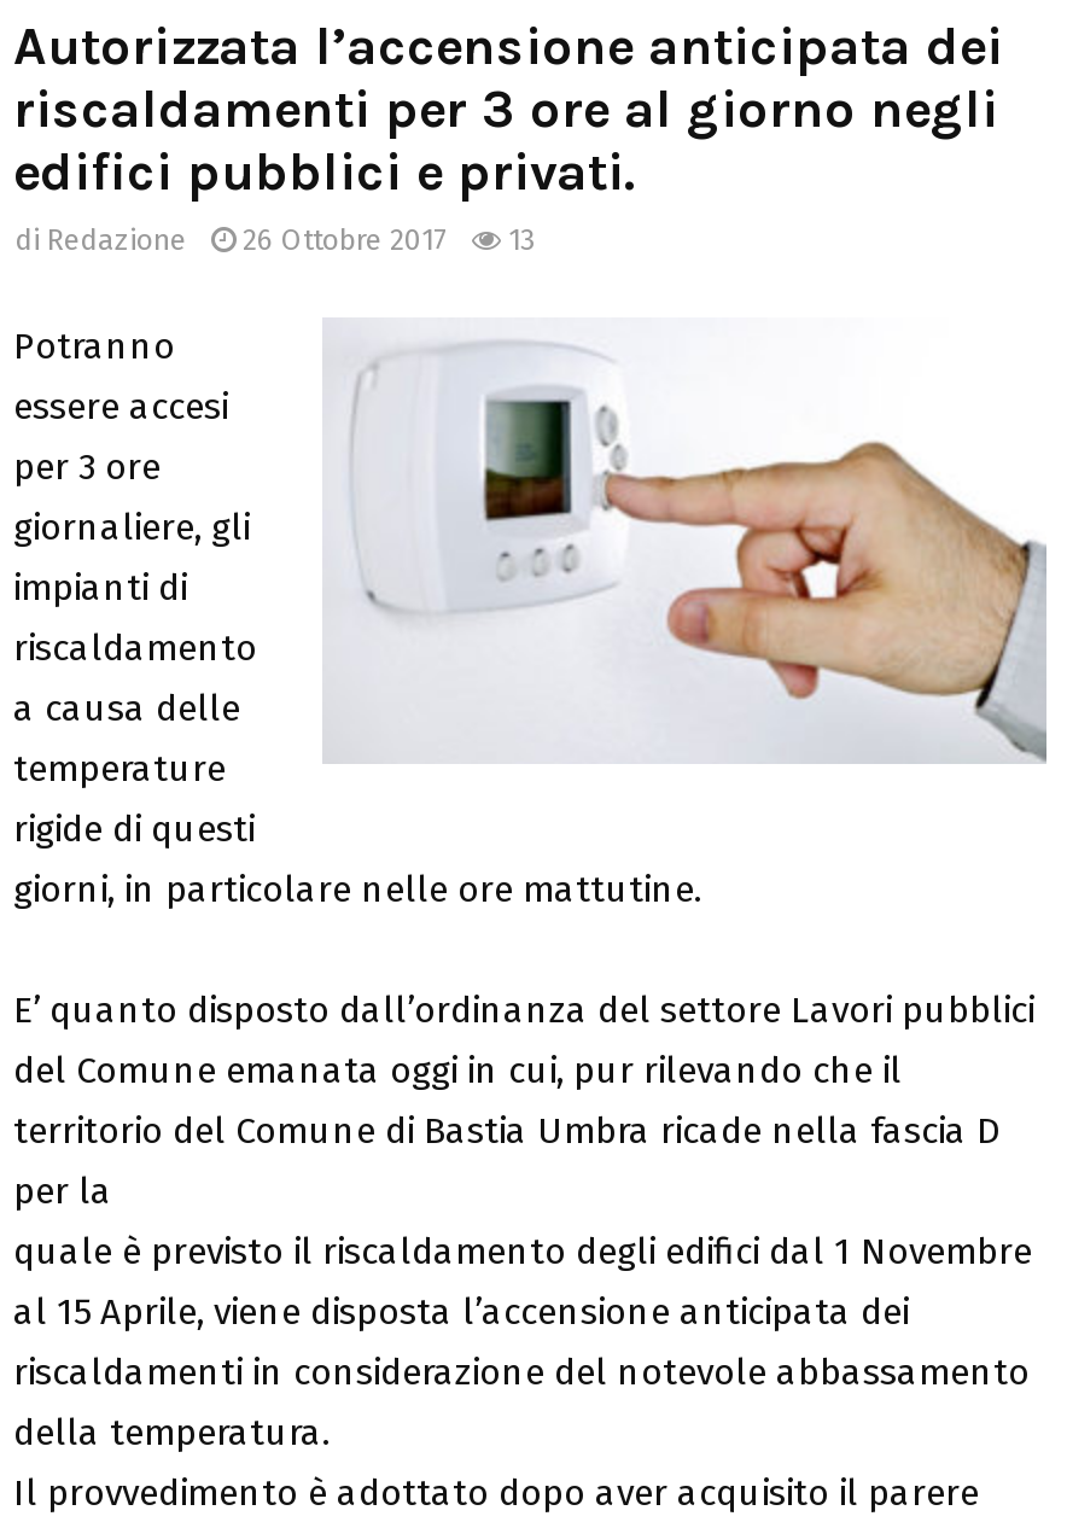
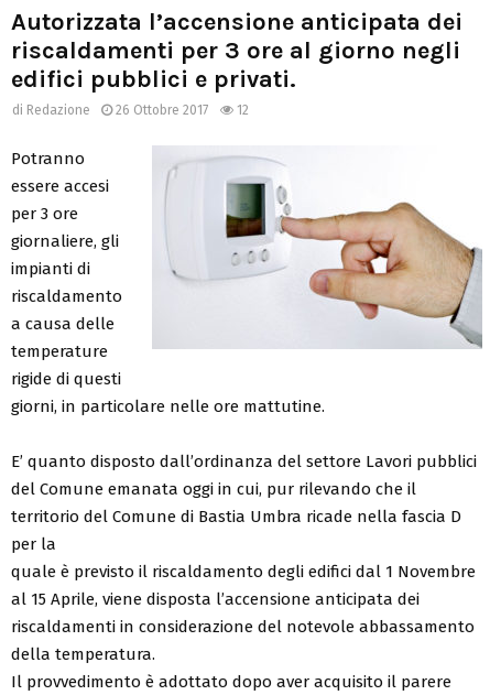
[16,223,535,257] di Redazione 26 Ottobre 2017 13 -> [12,102,249,118] di Redazione 26 Ottobre 2017 12

